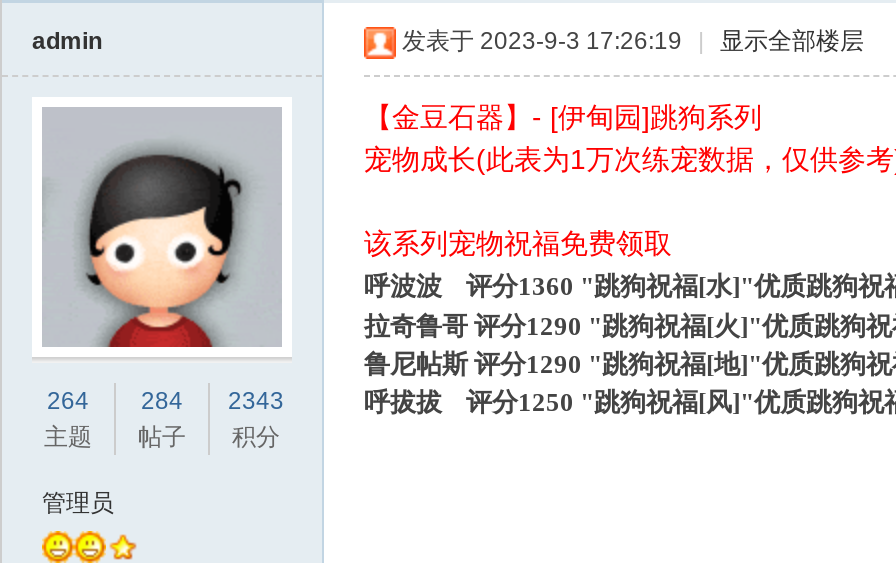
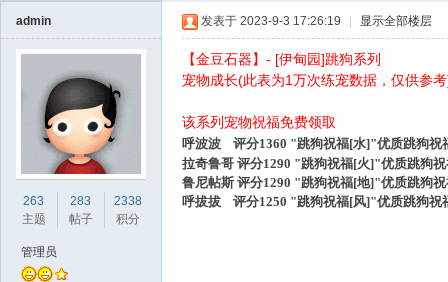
[47,387,89,415] 264 -> [23,194,44,208] 263
[141,387,183,415] 284 -> [70,194,91,208] 283
[228,387,284,415] 2343 -> [114,194,142,208] 2338

